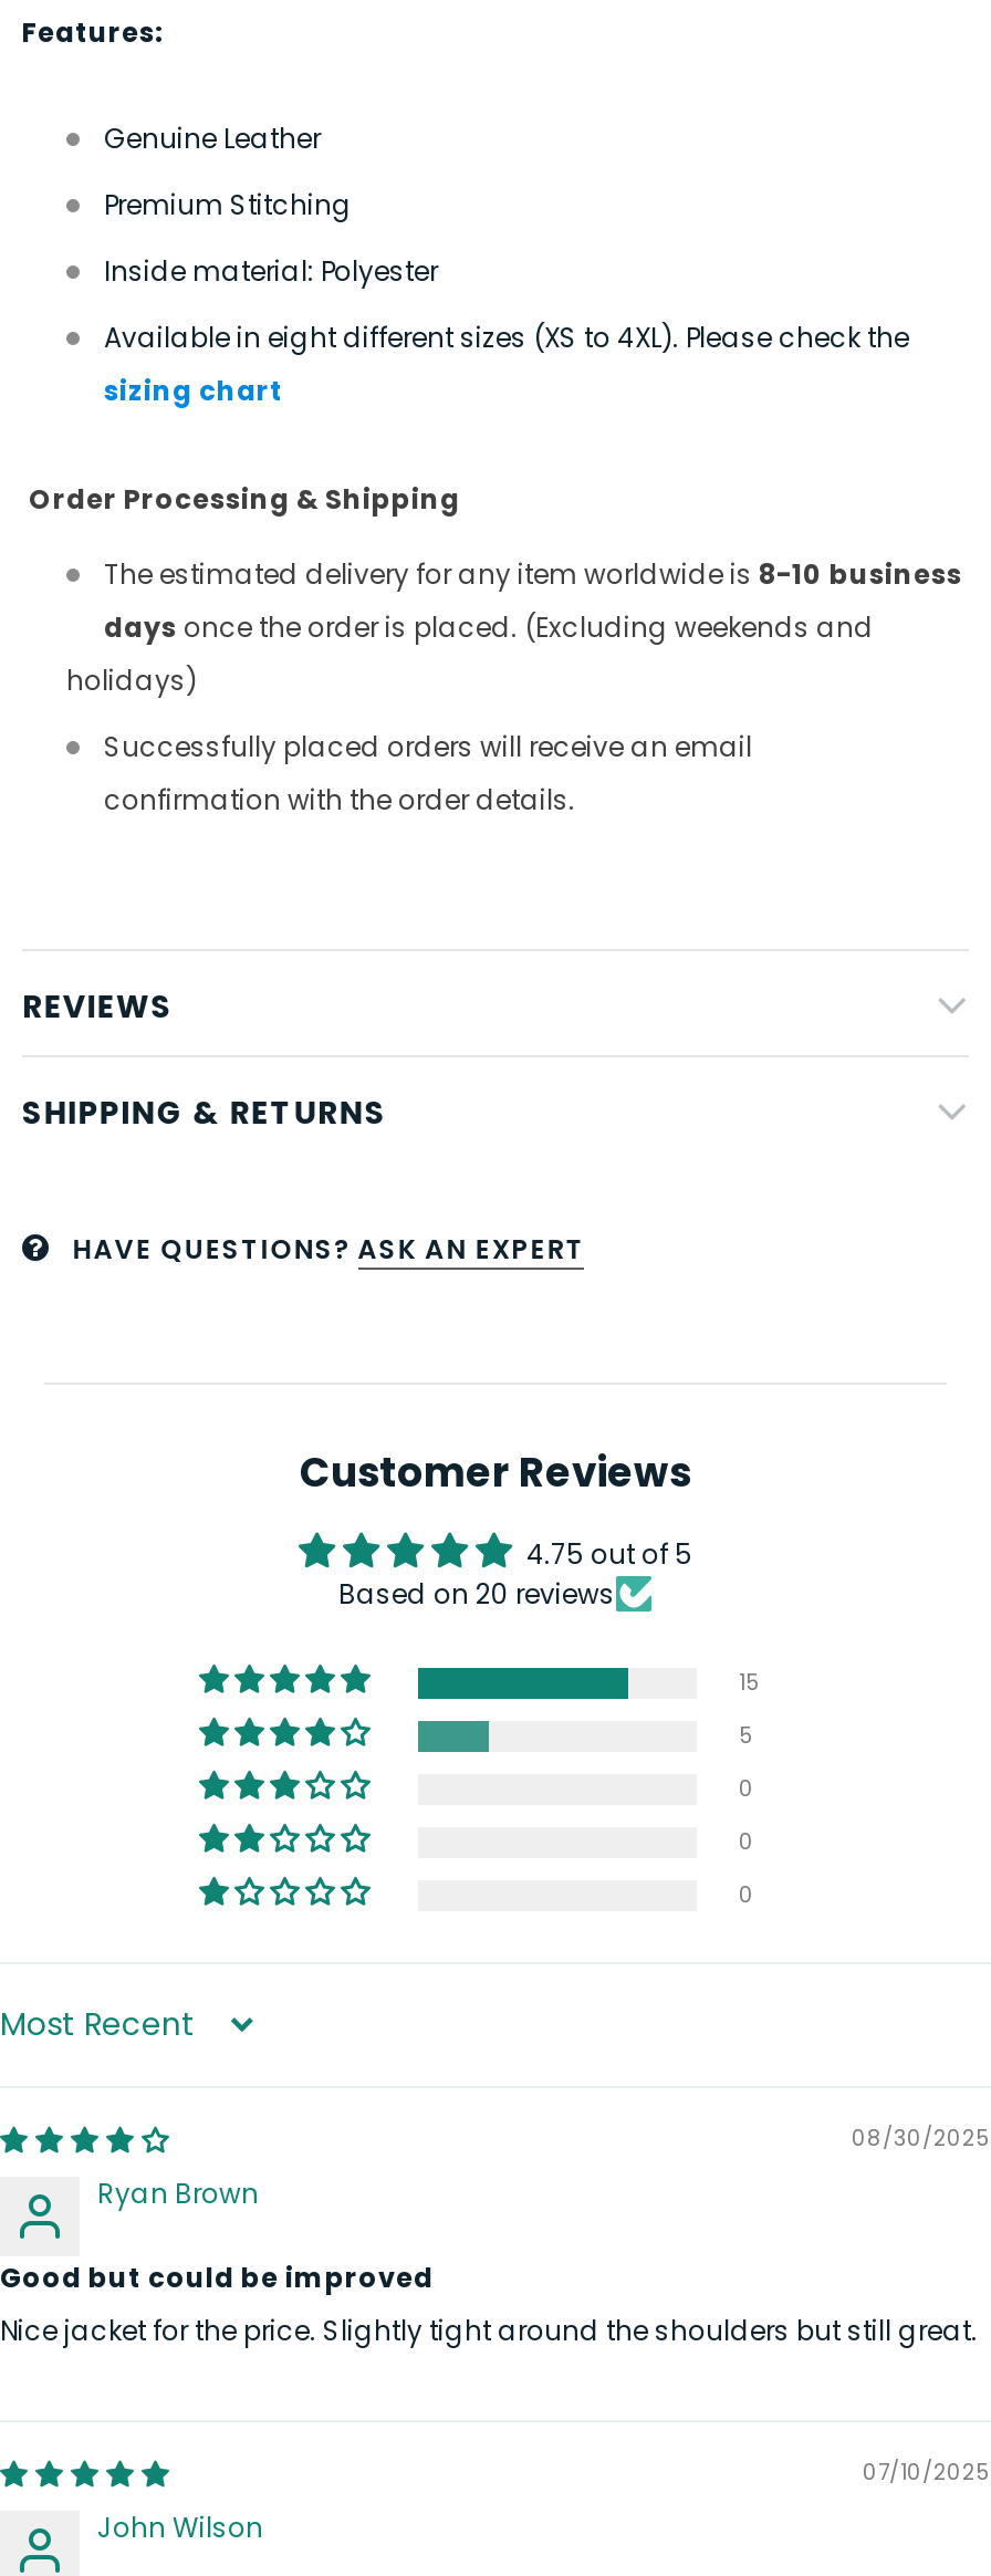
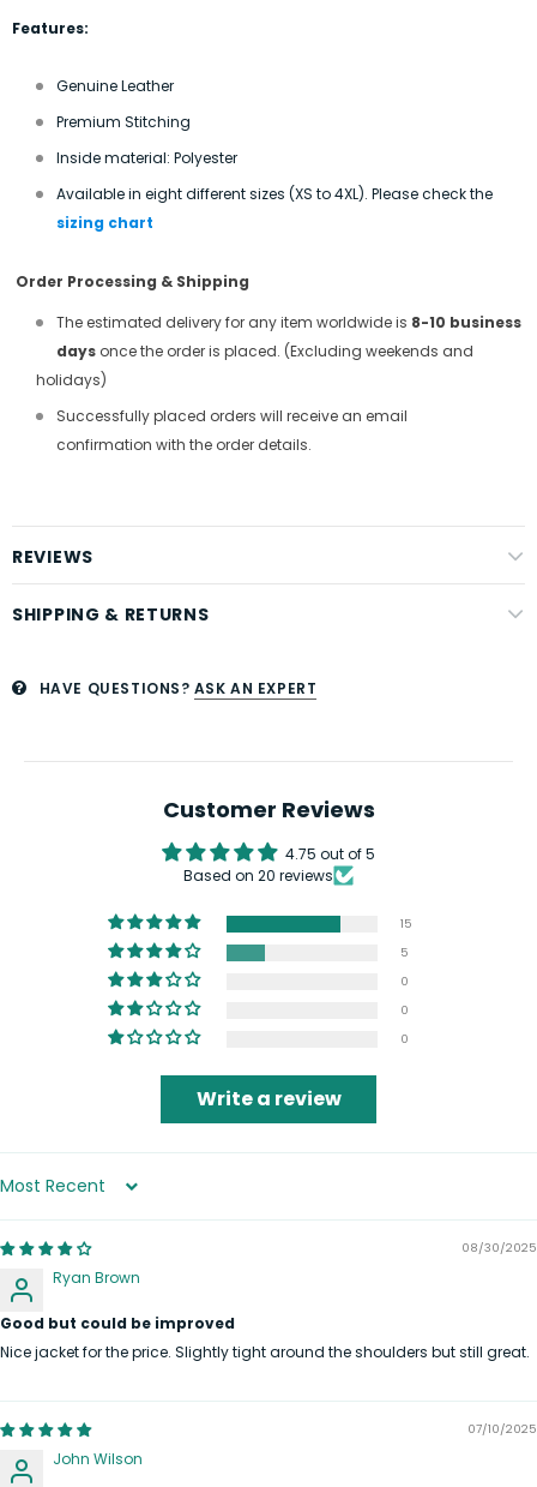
none -> [196,1085,341,1113] Write a review

